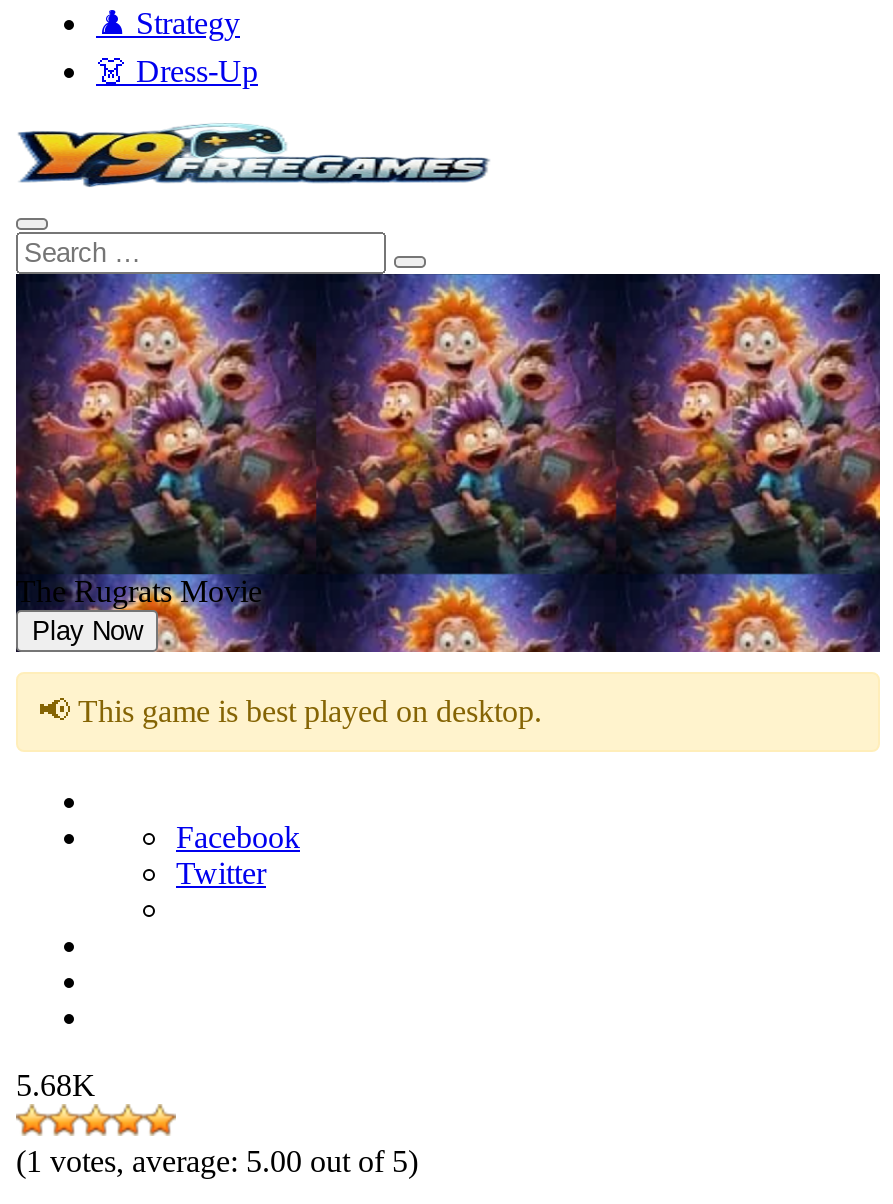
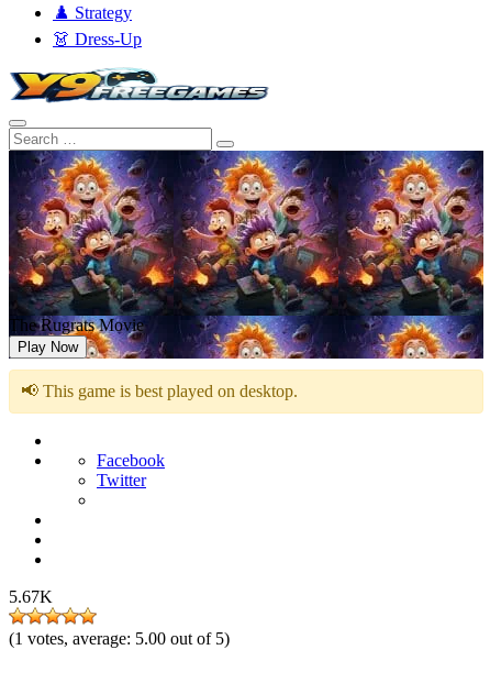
[16,1068,96,1102] 5.68K -> [9,587,53,606] 5.67K

